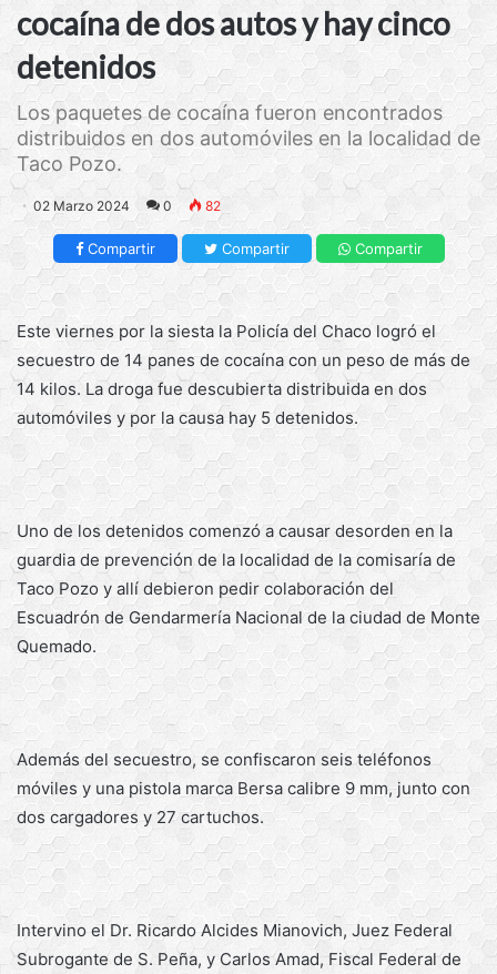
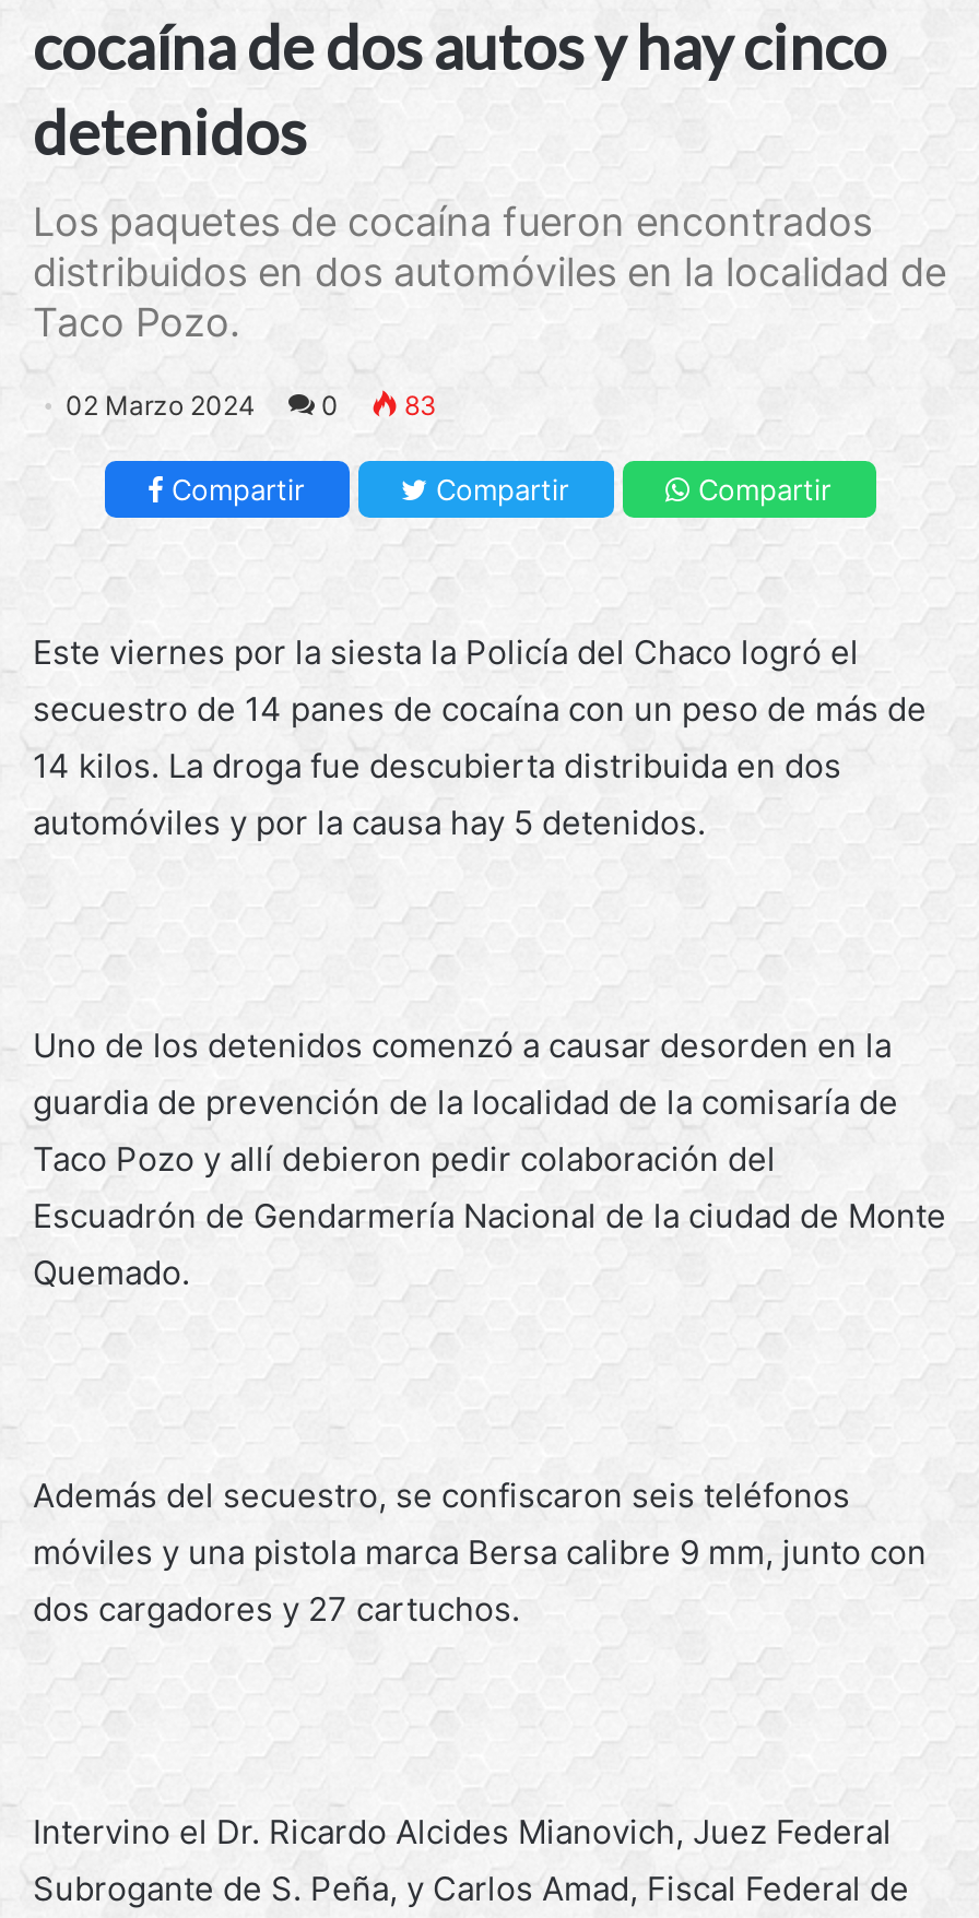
[33,197,221,214] 02 Marzo 2024 0 82 -> [66,388,437,421] 02 Marzo 2024 0 83

